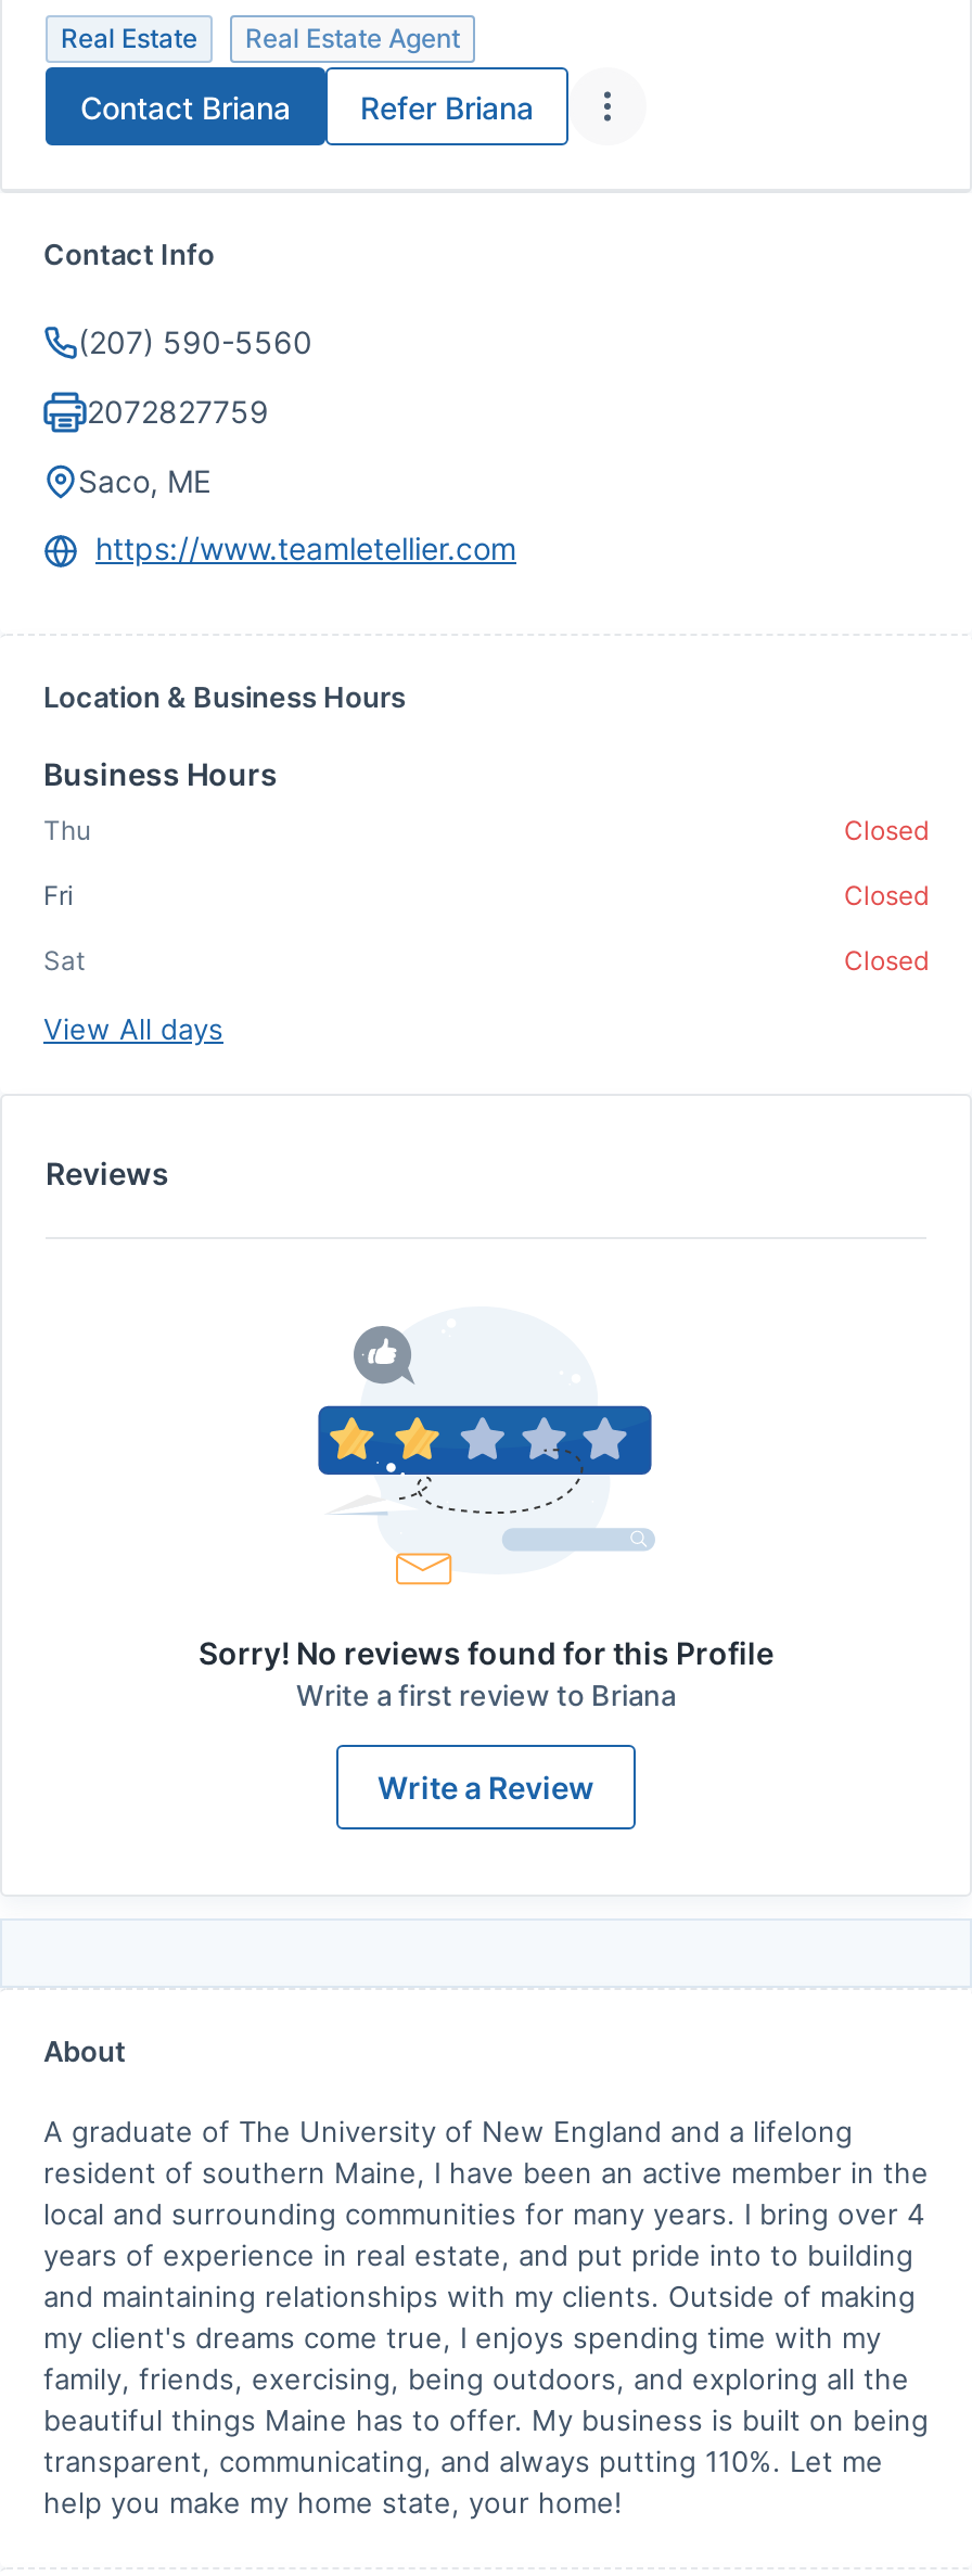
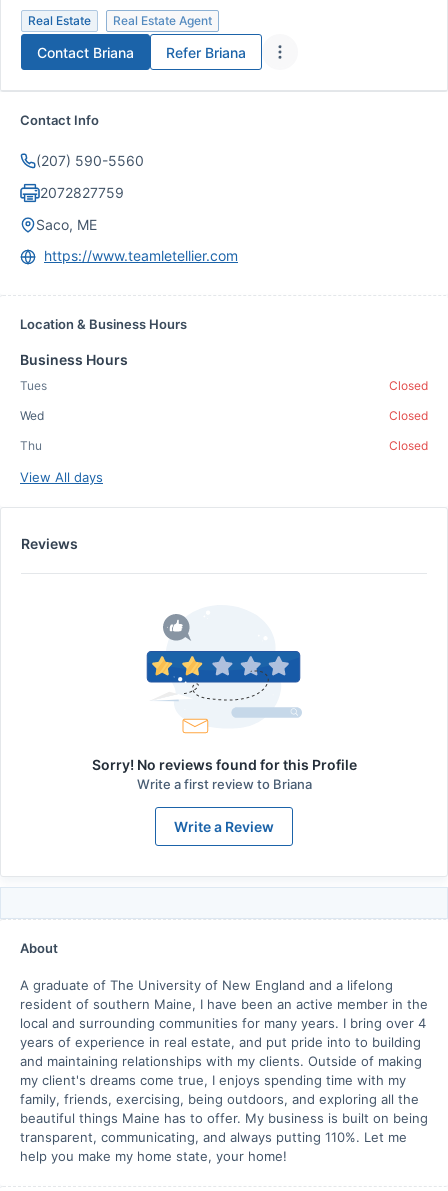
moved [43,814,91,846] -> [20,438,42,453]: Thu
none -> [20,378,47,393] Tues
[43,879,74,911] Fri -> [20,408,44,423] Wed
[43,944,85,977] Sat -> none

